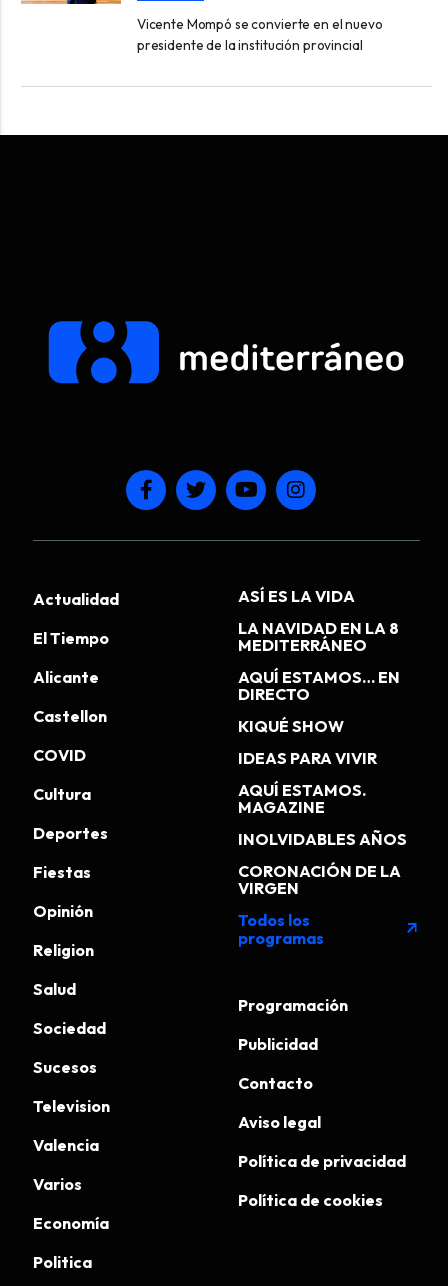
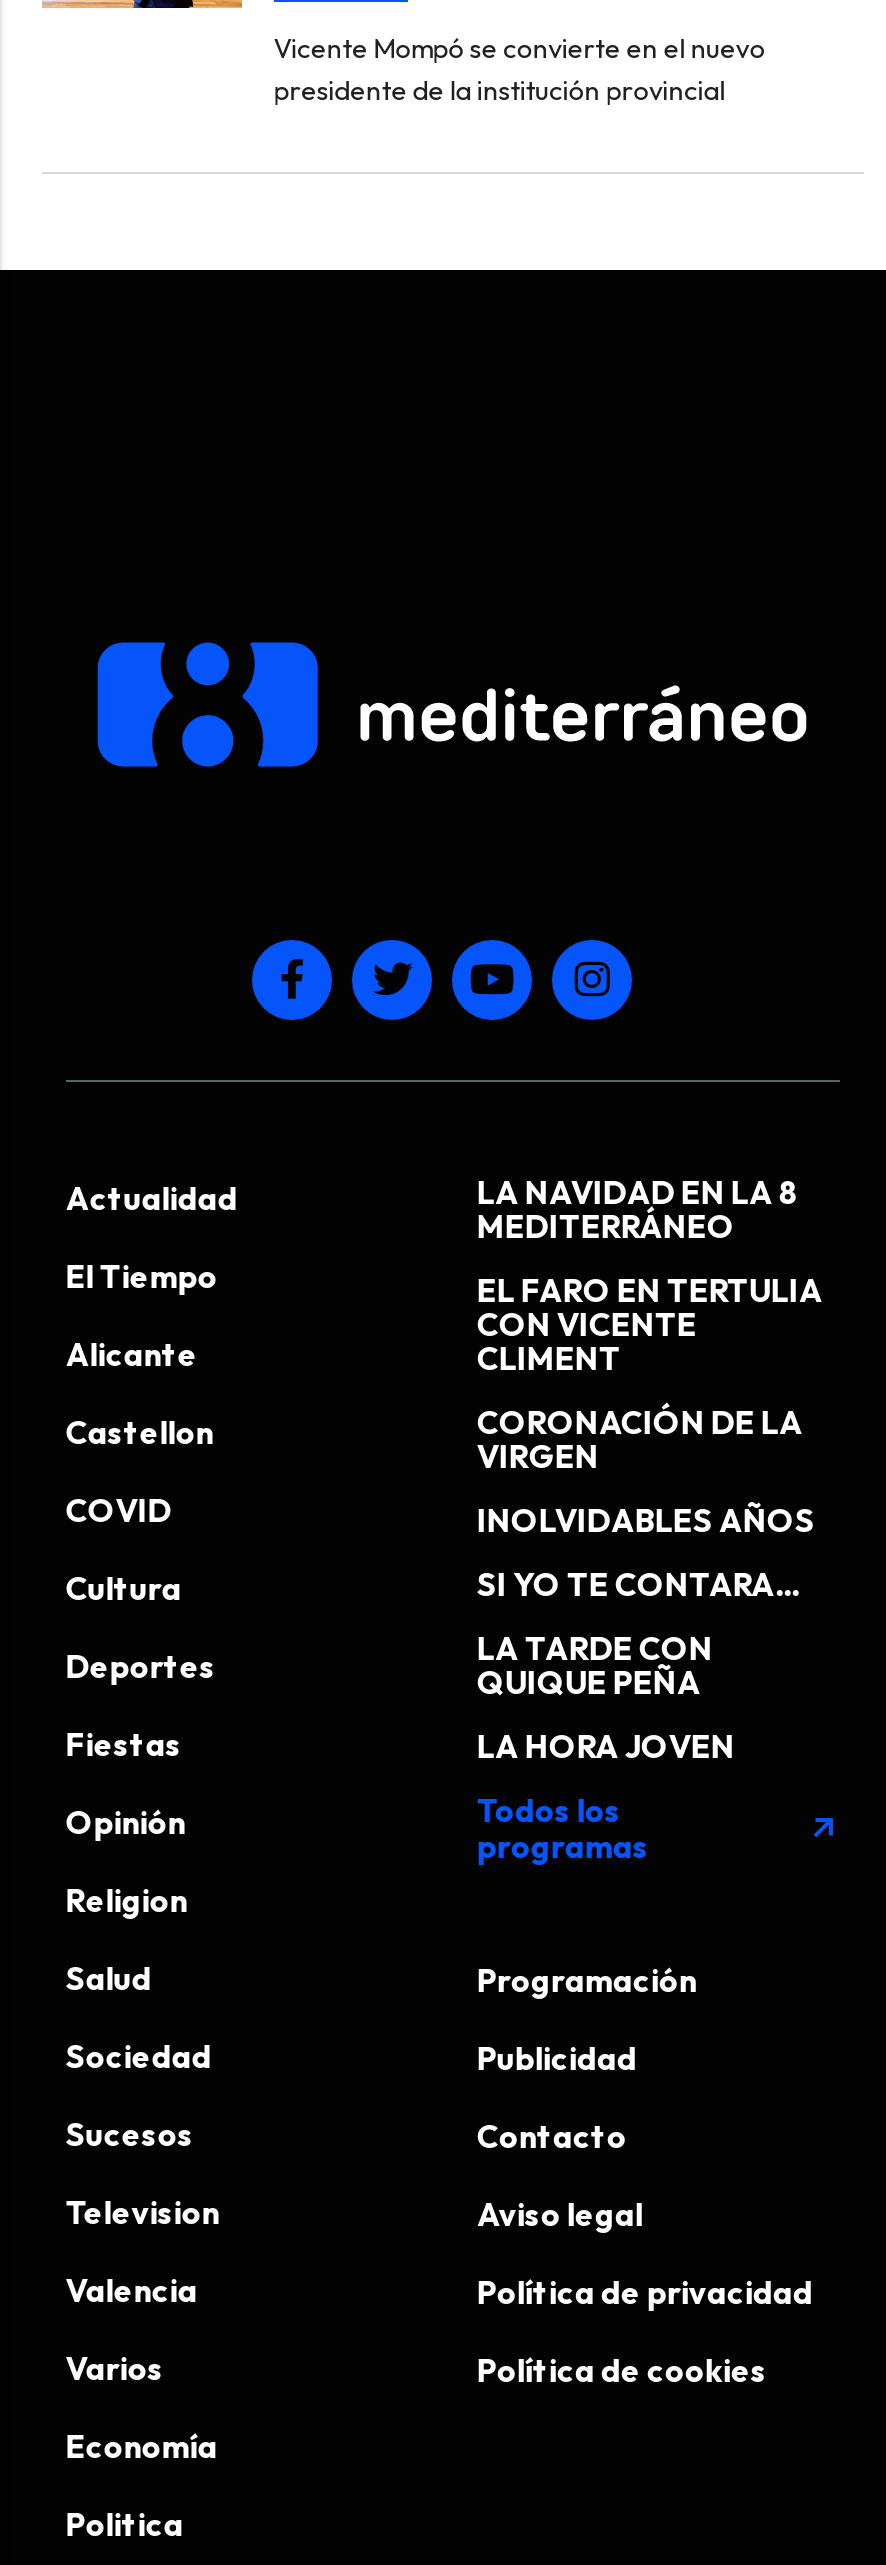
[238,586,355,606] ASÍ ES LA VIDA -> none
moved [238,618,399,656] -> [477,1173,799,1249]: LA NAVIDAD EN LA 8 | MEDITERRÁNEO
[238,667,400,818] AQUÍ ESTAMOS… EN | DIRECTO | KIQUÉ SHOW | IDEAS PARA VIVIR | AQUÍ ESTAMOS. | MAGAZINE -> [477,1271,823,1381] EL FARO EN TERTULIA | CON VICENTE | CLIMENT
none -> [477,1565,799,1767] SI YO TE CONTARA... | LA TARDE CON | QUIQUE PEÑA | LA HORA JOVEN
moved [238,829,407,849] -> [477,1501,815,1541]: INOLVIDABLES AÑOS
moved [238,861,401,899] -> [477,1403,803,1479]: CORONACIÓN DE LA | VIRGEN

